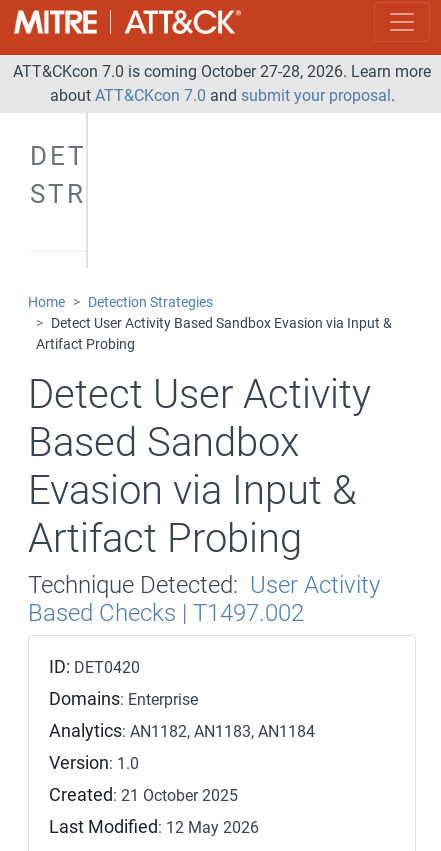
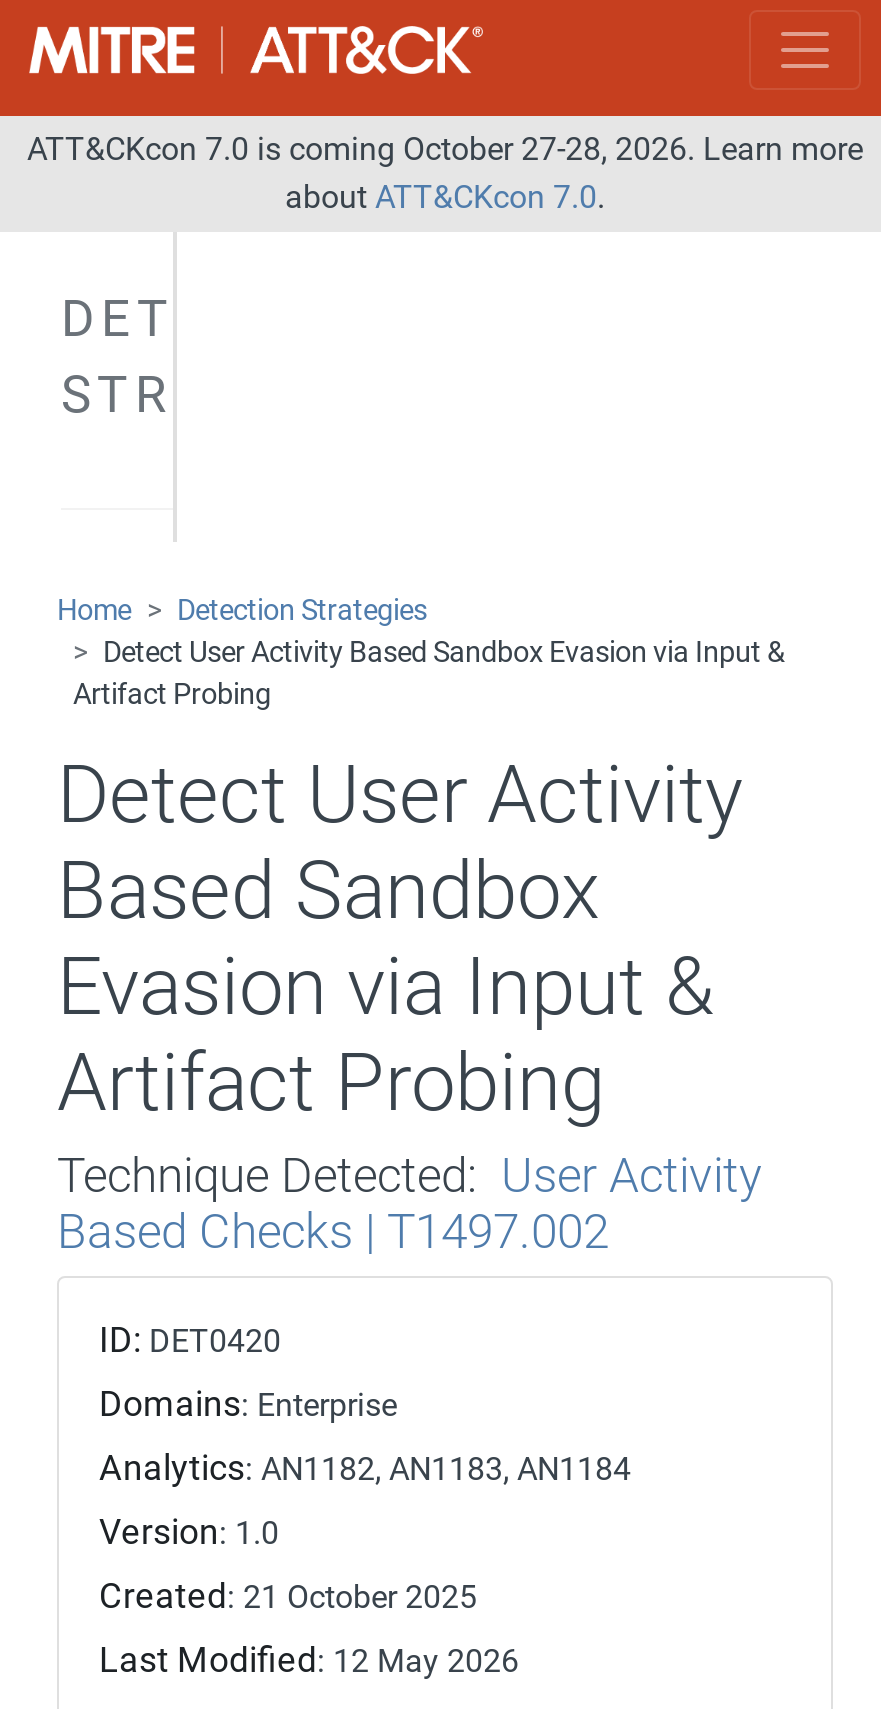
[49,86,394,105] about ATT&CKcon 7.0 and submit your proposal. -> [285,178,605,216] about ATT&CKcon 7.0.

